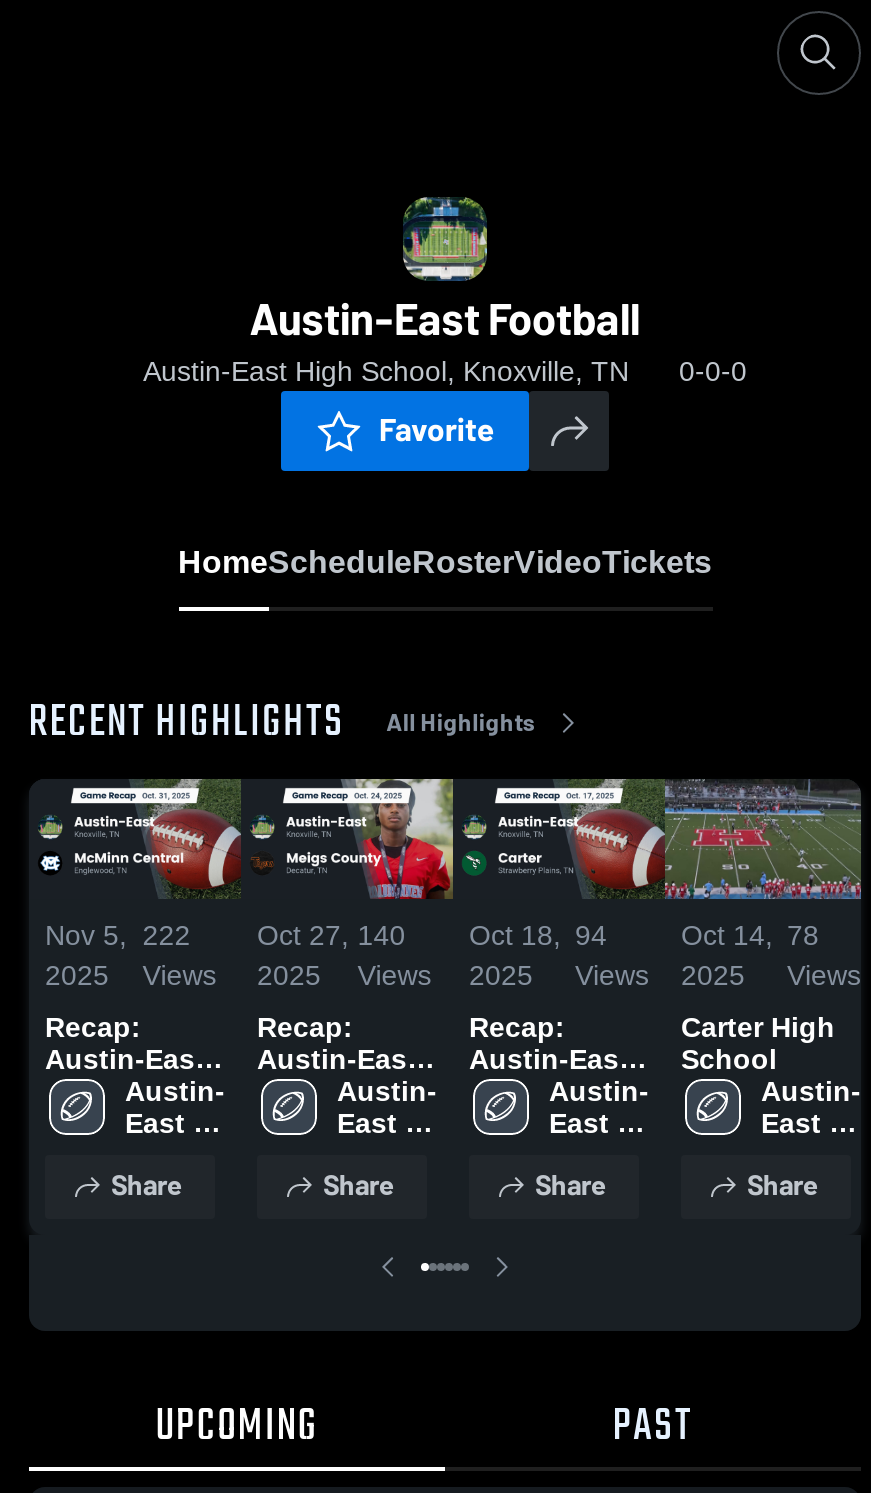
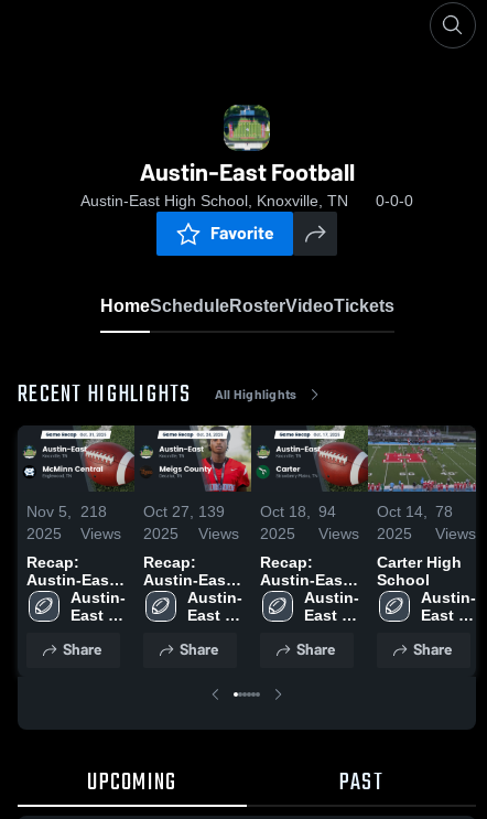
[45,918,191,950] Nov 5, 222 -> [26,502,107,520] Nov 5, 218
[257,918,607,950] Oct 27, 140 Oct 18, 94 -> [143,502,336,520] Oct 27, 139 Oct 18, 94

